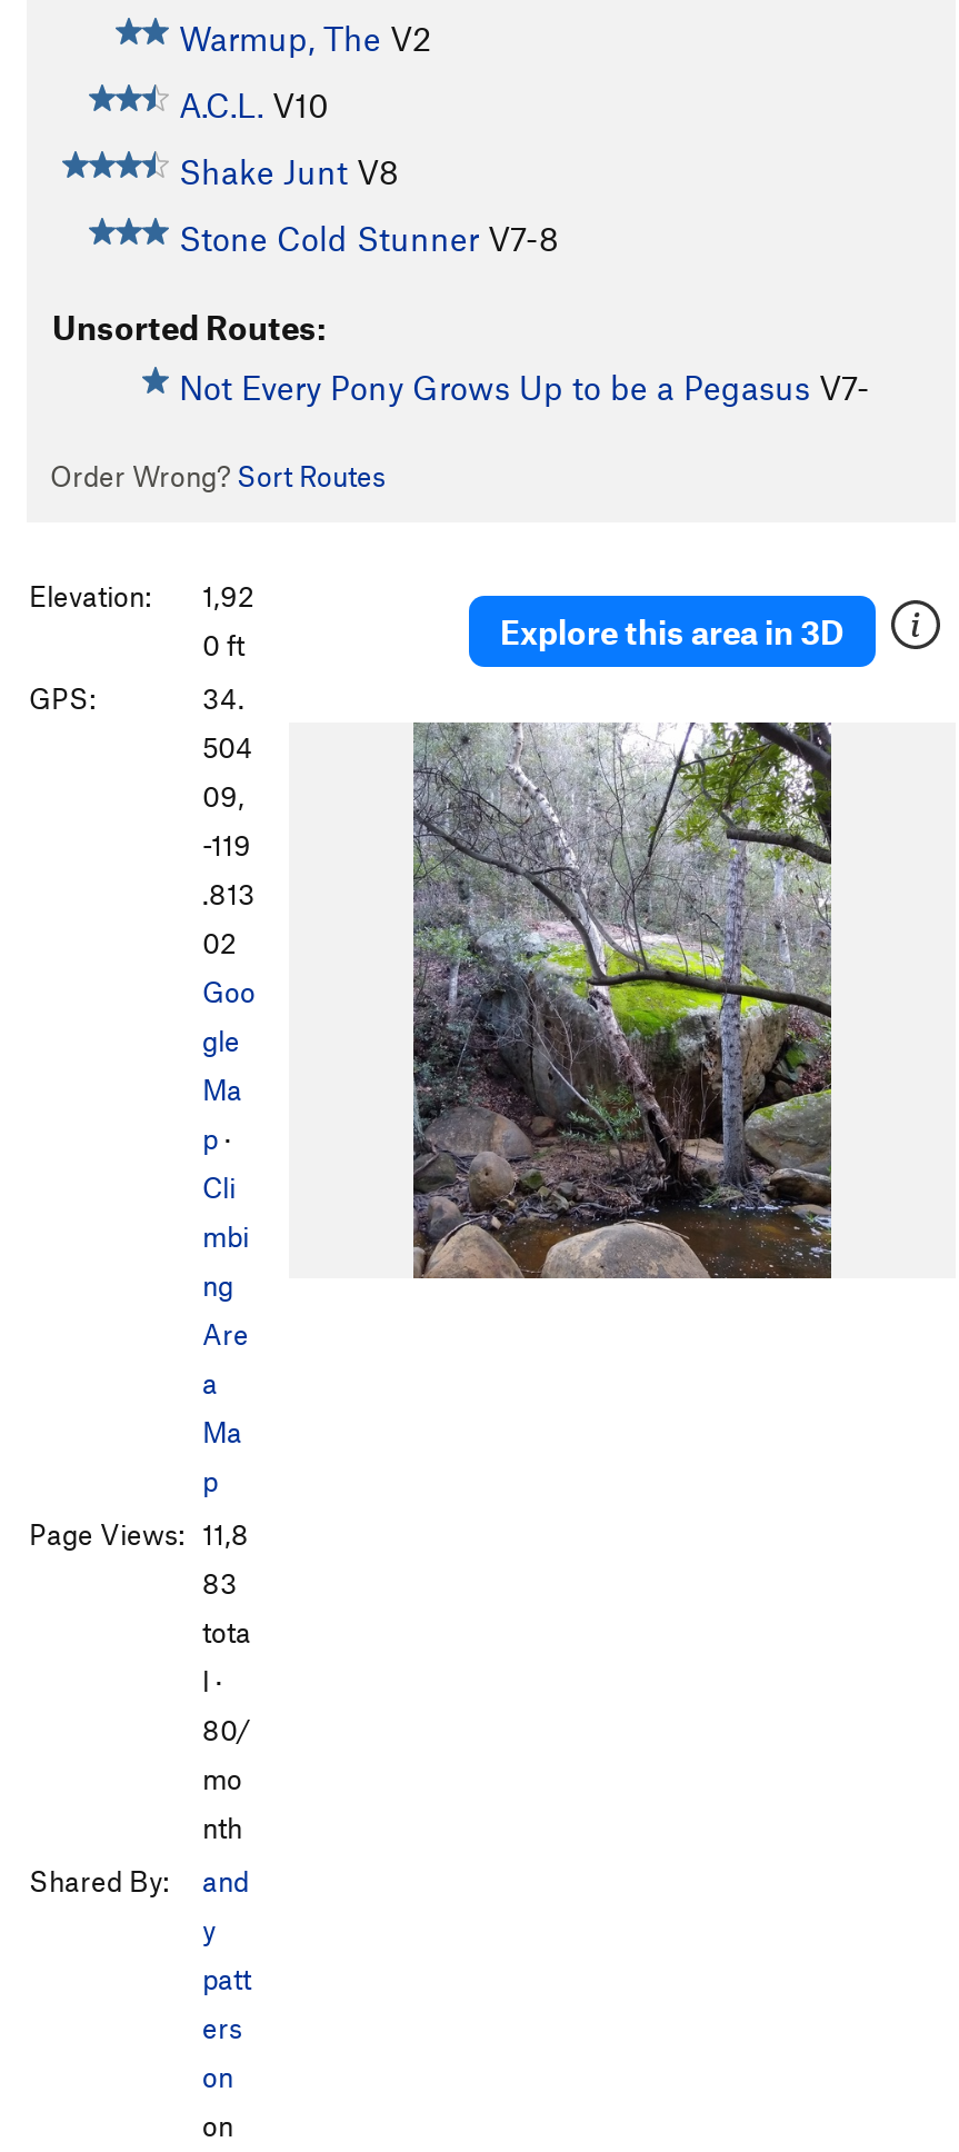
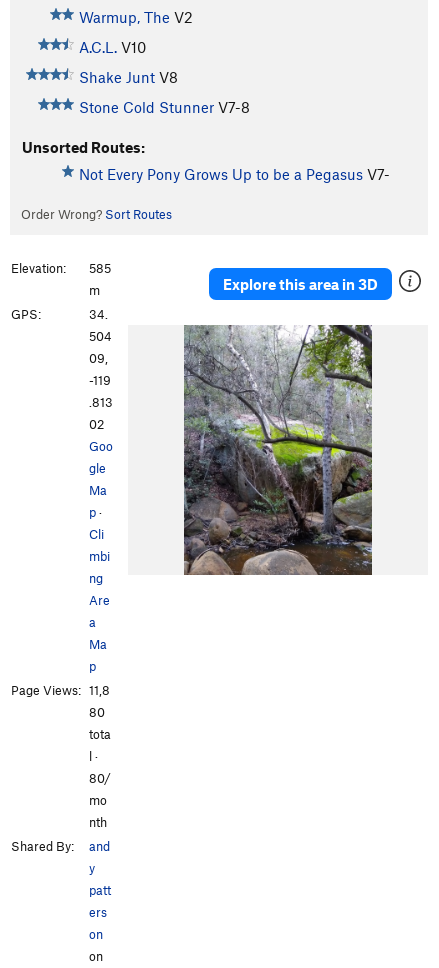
[202,578,253,663] 1,92 | 0 ft -> [89,260,111,298] 585 | m
[202,1566,238,1601] 83 -> [89,704,105,720] 80

